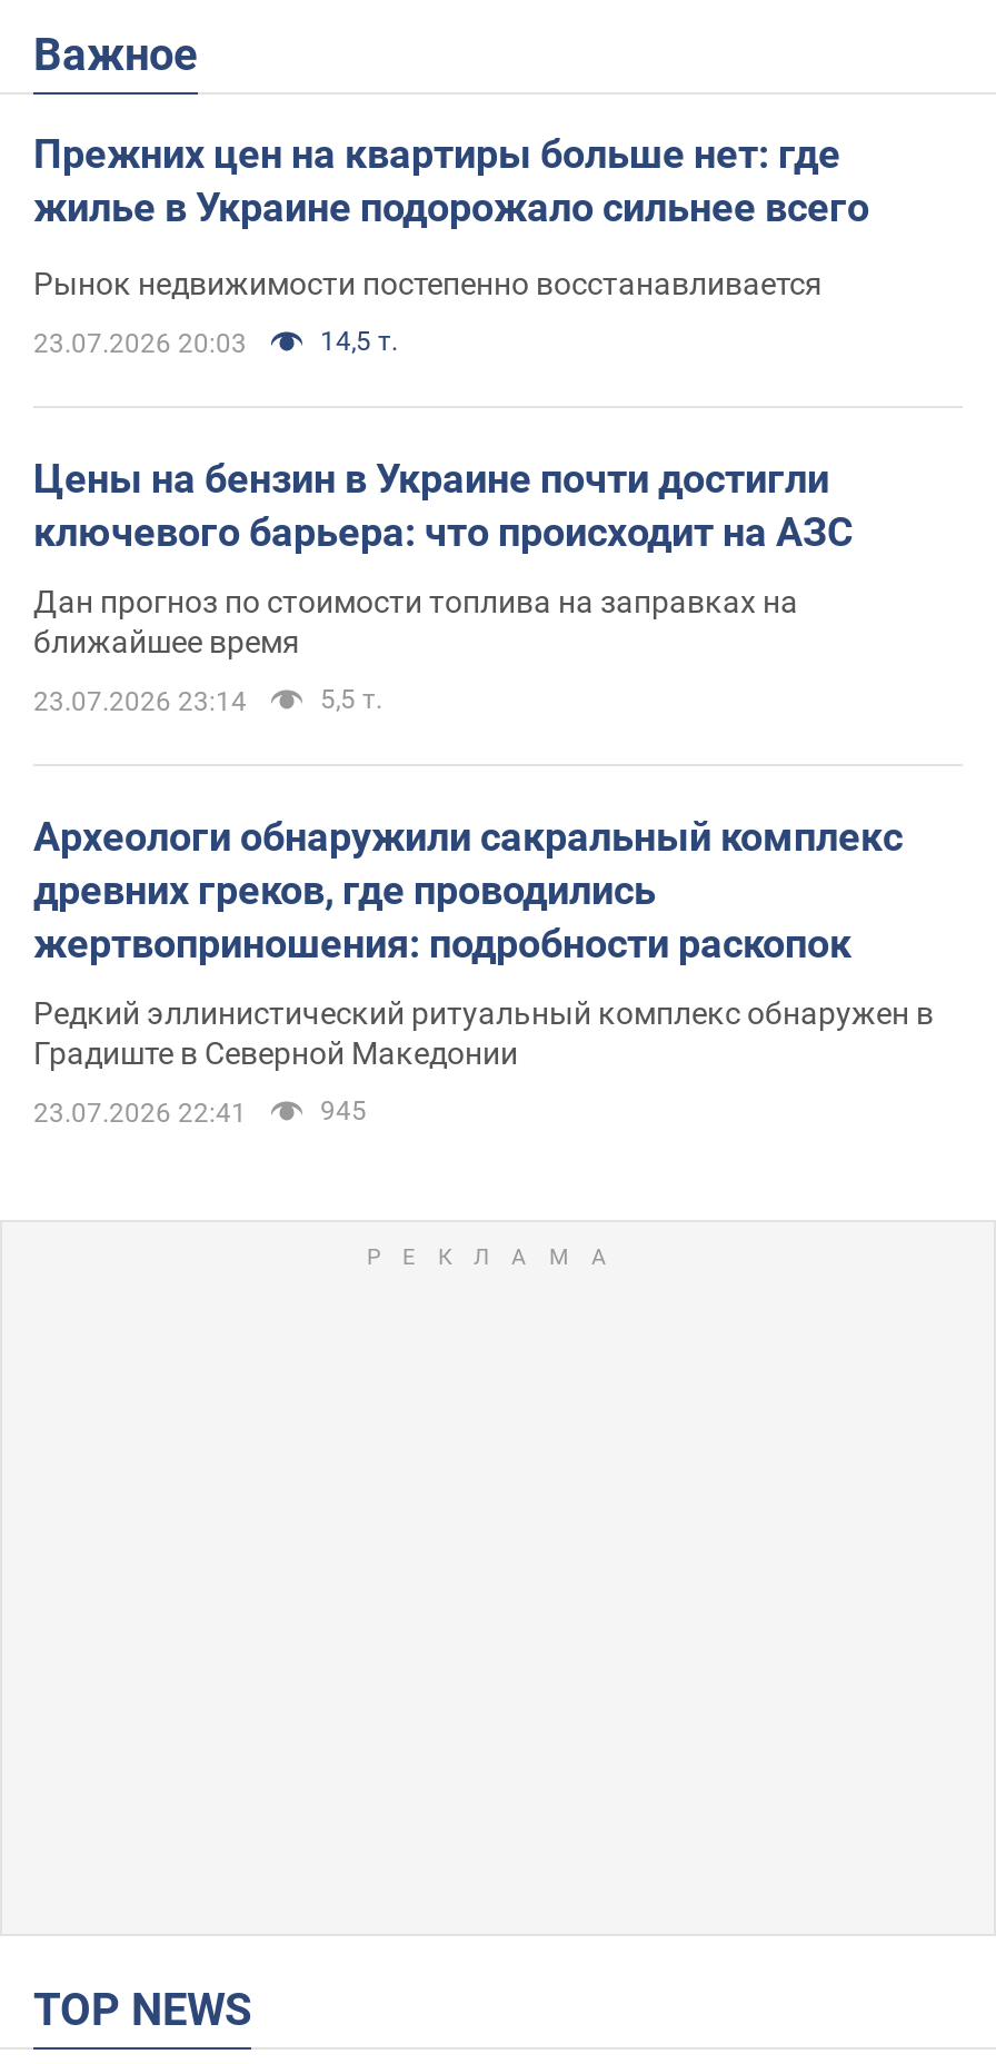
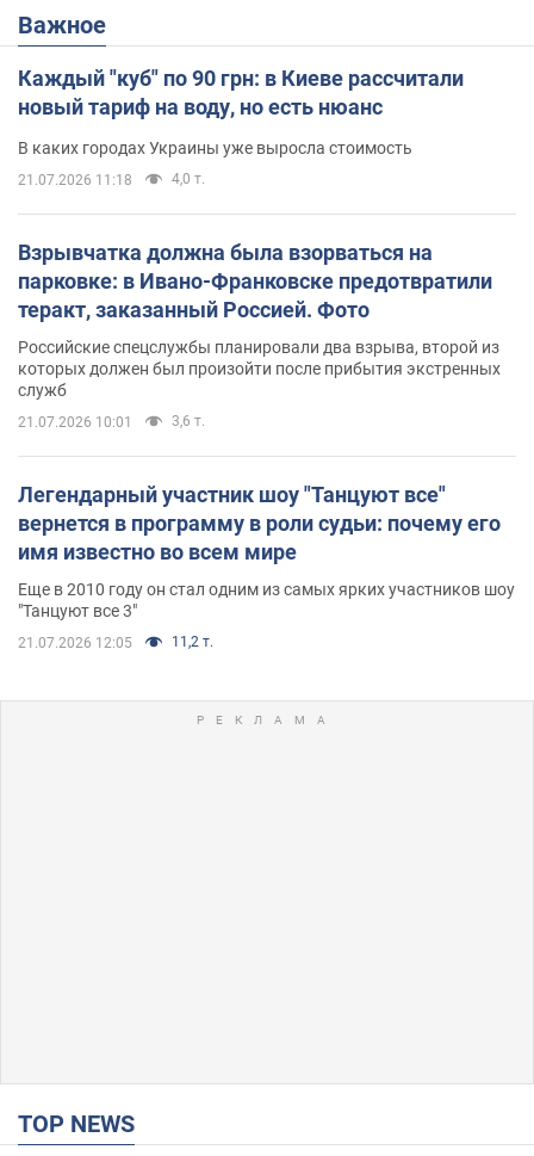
[33,130,869,230] Прежних цен на квартиры больше нет: где | жилье в Украине подорожало сильнее всего -> [18,66,464,119] Каждый "куб" по 90 грн: в Киеве рассчитали | новый тариф на воду, но есть нюанс
[33,266,823,301] Рынок недвижимости постепенно восстанавливается -> [18,138,412,157] В каких городах Украины уже выросла стоимость
[33,326,398,359] 23.07.2026 20:03 | 14,5 т. -> [18,171,205,188] 21.07.2026 11:18 | 4,0 т.
[33,455,854,555] Цены на бензин в Украине почти достигли | ключевого барьера: что происходит на АЗС -> [18,240,492,322] Взрывчатка должна была взорваться на | парковке: в Ивано-Франковске предотвратили | теракт, заказанный Россией. Фото
[33,584,798,659] Дан прогноз по стоимости топлива на заправках на | ближайшее время -> [18,338,501,400] Российские спецслужбы планировали два взрыва, второй из | которых должен был произойти после прибытия экстренных | служб
[33,684,382,717] 23.07.2026 23:14 | 5,5 т. -> [18,413,205,431] 21.07.2026 10:01 | 3,6 т.
[33,813,903,966] Археологи обнаружили сакральный комплекс | древних греков, где проводились | жертвоприношения: подробности раскопок -> [18,482,501,564] Легендарный участник шоу "Танцуют все" | вернется в программу в роли судьи: почему его | имя известно во всем мире
[33,995,934,1071] Редкий эллинистический ритуальный комплекс обнаружен в | Градиште в Северной Македонии -> [18,580,515,620] Еще в 2010 году он стал одним из самых ярких участников шоу | "Танцуют все 3"
[33,1095,367,1129] 23.07.2026 22:41 | 945 -> [18,633,213,651] 21.07.2026 12:05 | 11,2 т.

